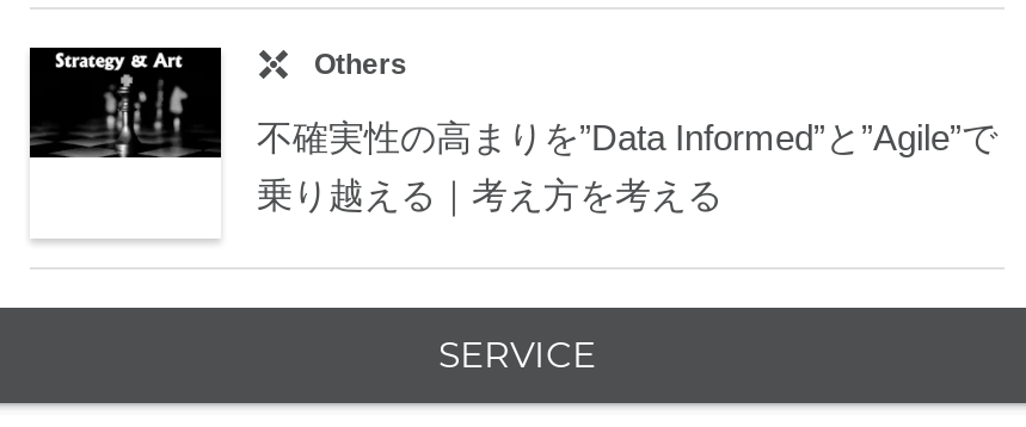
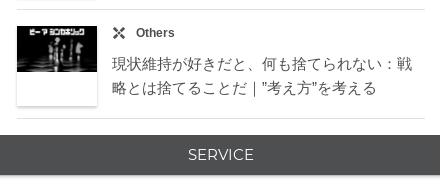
[257,117,997,215] 不確実性の高まりを”Data Informed”と”Agile”で | 乗り越える｜考え方を考える -> [112,55,412,96] 現状維持が好きだと、何も捨てられない：戦 | 略とは捨てることだ｜”考え方”を考える

